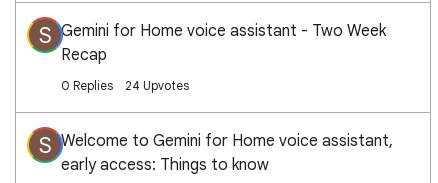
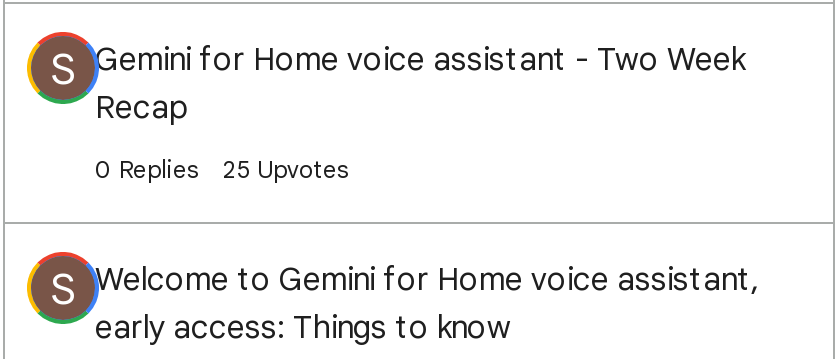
[125,78,189,93] 24 Upvotes -> [223,154,349,184] 25 Upvotes

